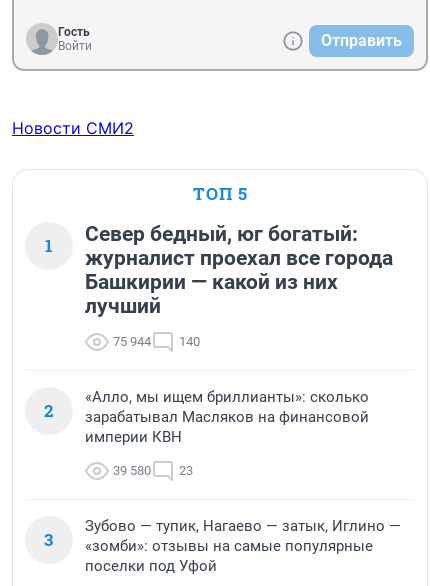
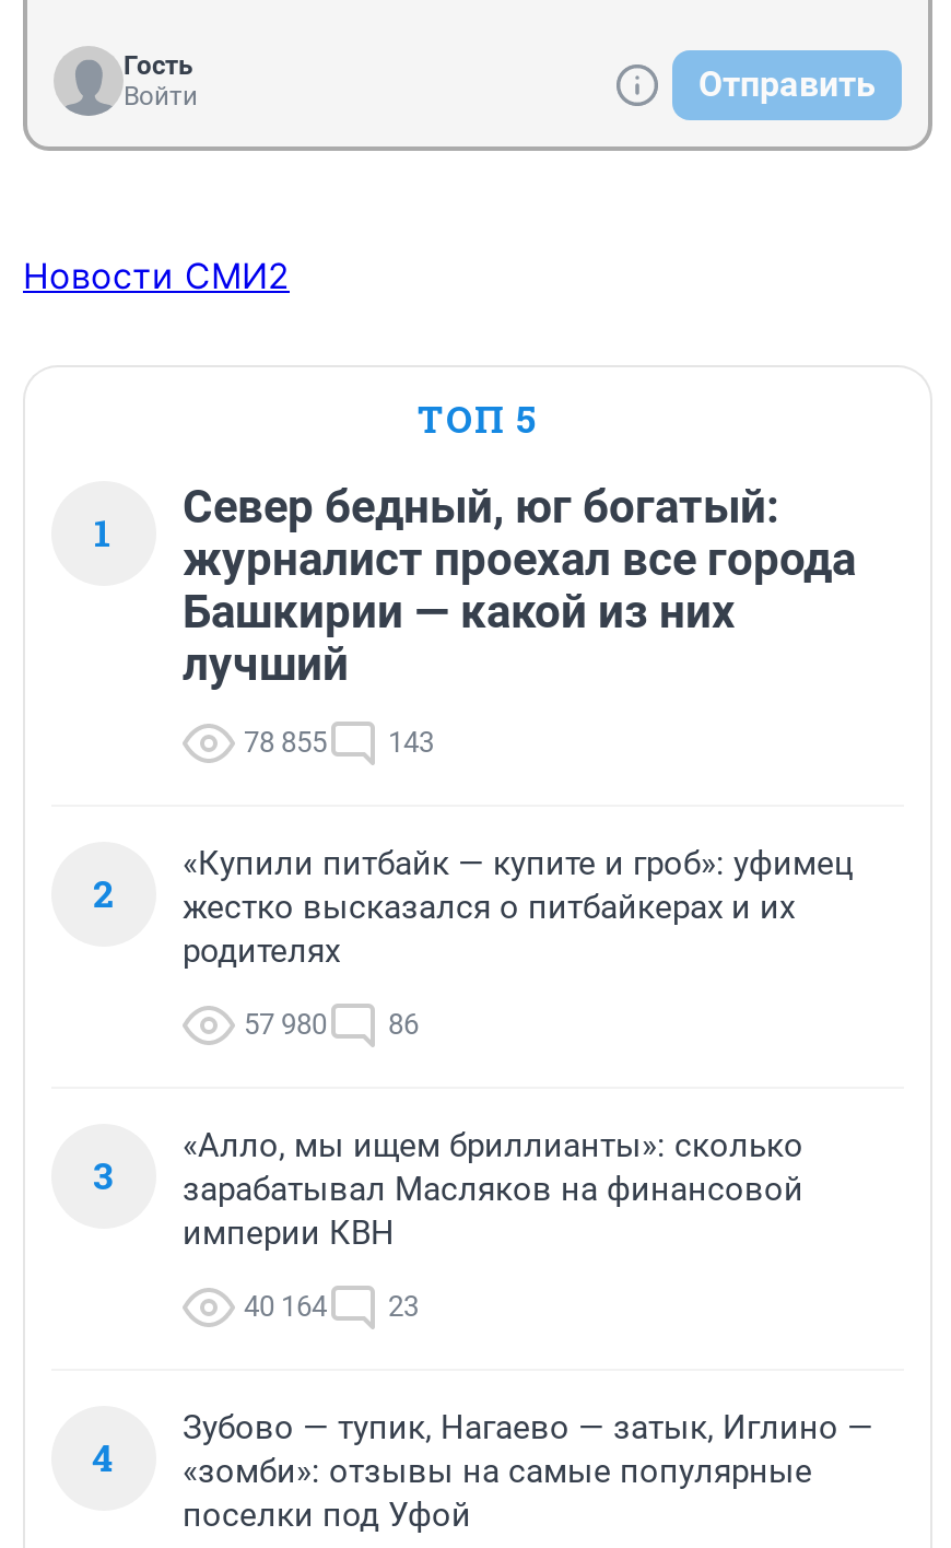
none -> [93,845,854,1201] «Купили питбайк — купите и гроб»: уфимец | жестко высказался о питбайкерах и их | родителях | 57 980 | 86 | 3
[113,334,151,349] 75 944 -> [244,727,327,759] 78 855
[179,334,200,349] 140 -> [388,727,434,759] 143
[113,463,193,478] 39 580 23 -> [244,1291,419,1323] 40 164 23
[44,528,373,555] 3 «зомби»: отзывы на самые популярные -> [92,1433,812,1492] 4 «зомби»: отзывы на самые популярные

